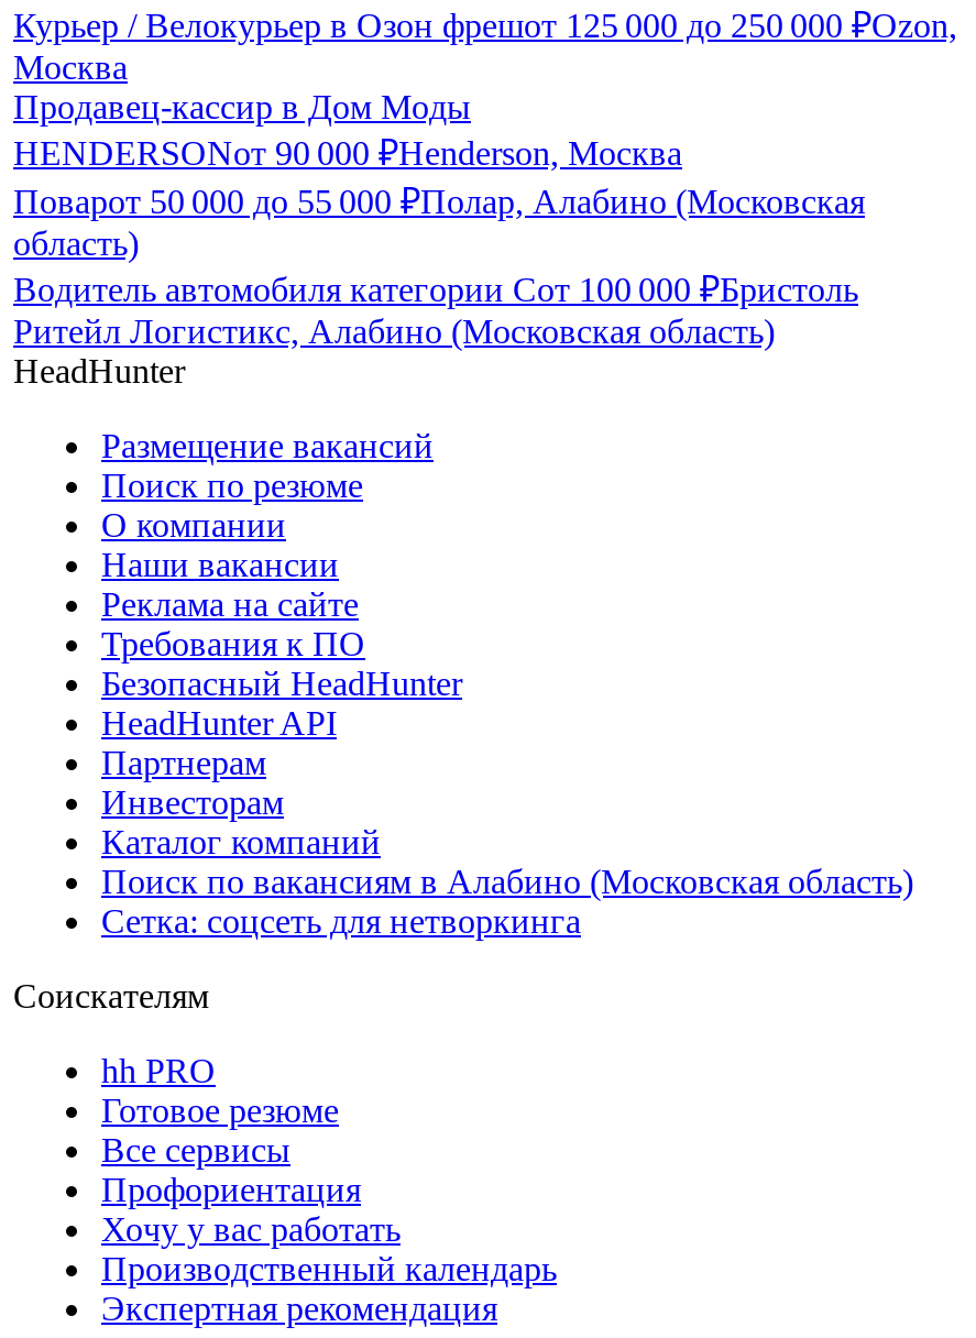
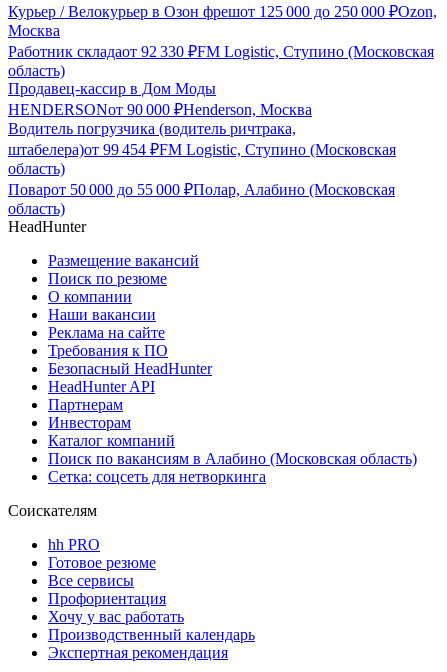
none -> [8,43,434,79] Работник складаот 92 330 ₽FM Logistic, Ступино (Московская | область)
none -> [8,120,396,177] Водитель погрузчика (водитель ричтрака, | штабелера)от 99 454 ₽FM Logistic, Ступино (Московская | область)
moved [13,183,865,262] -> [8,181,395,217]: Поварот 50 000 до 55 000 ₽Полар, Алабино (Московская | область)
[13,271,858,350] Водитель автомобиля категории Сот 100 000 ₽Бристоль | Ритейл Логистикс, Алабино (Московская область) -> none

